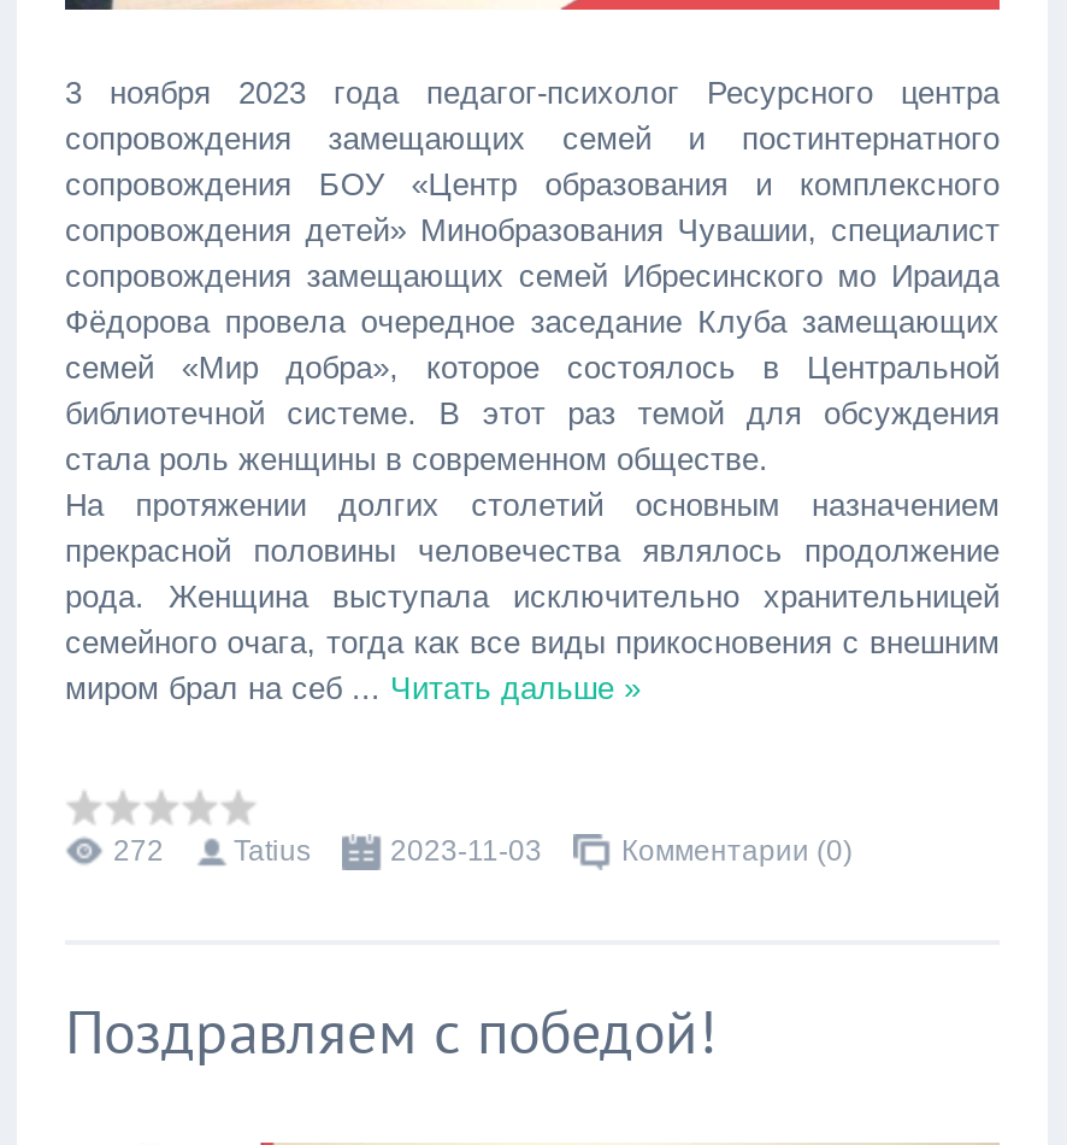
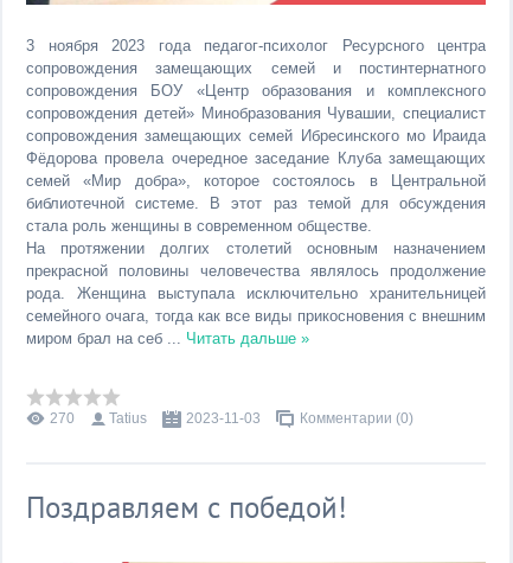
[113,834,164,868] 272 -> [50,410,75,427] 270

